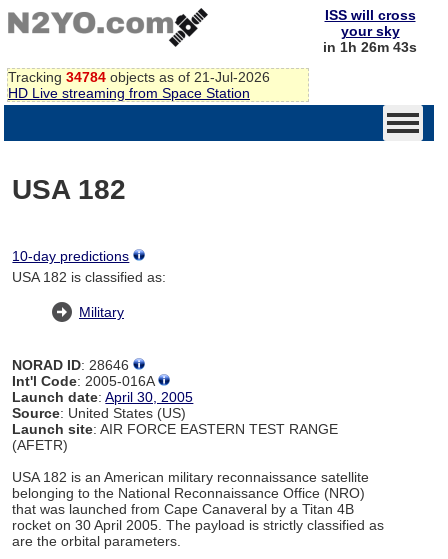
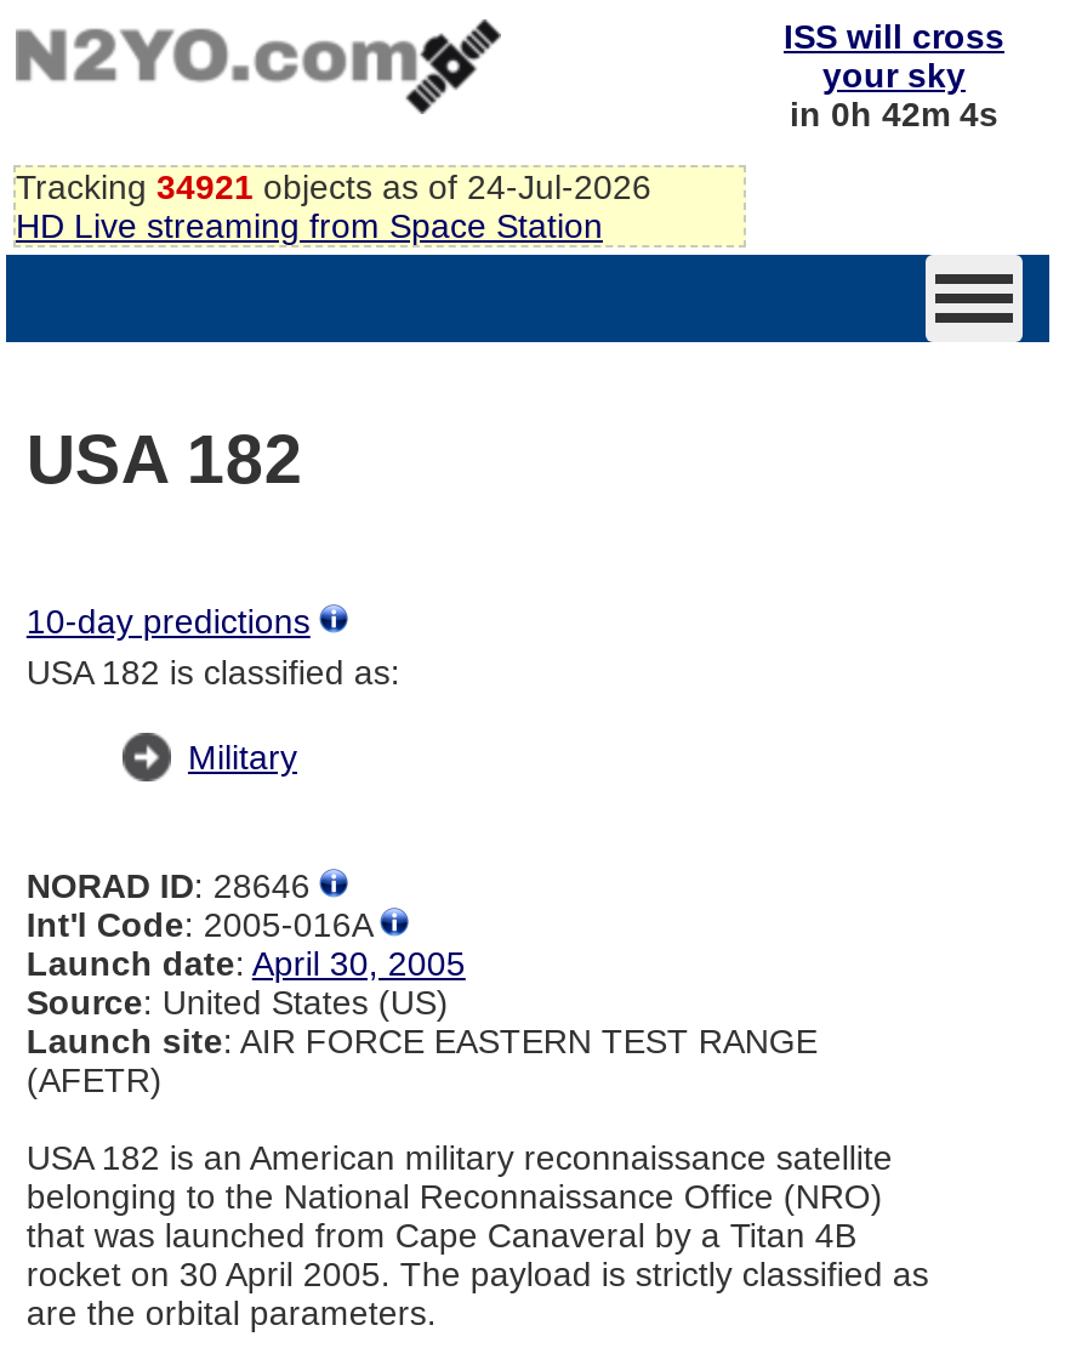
[323,39,417,55] in 1h 26m 43s -> [790,95,998,133] in 0h 42m 4s
[8,69,270,85] Tracking 34784 objects as of 21-Jul-2026 -> [16,167,651,206] Tracking 34921 objects as of 24-Jul-2026

